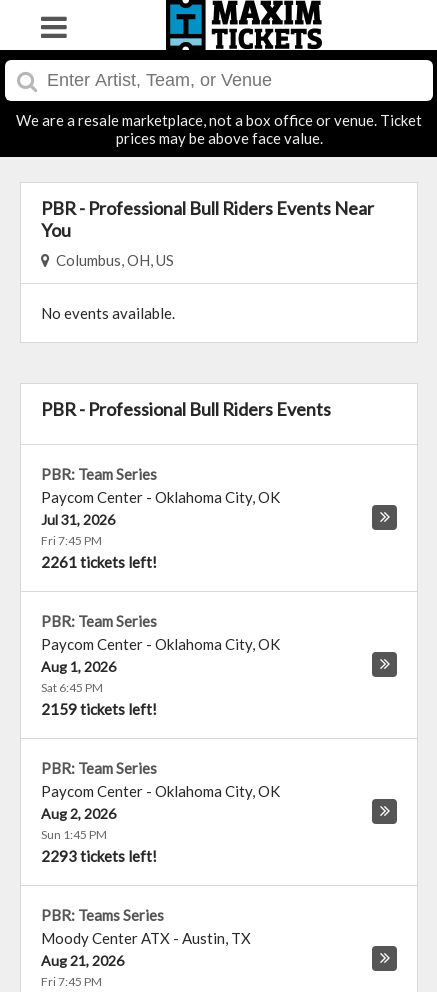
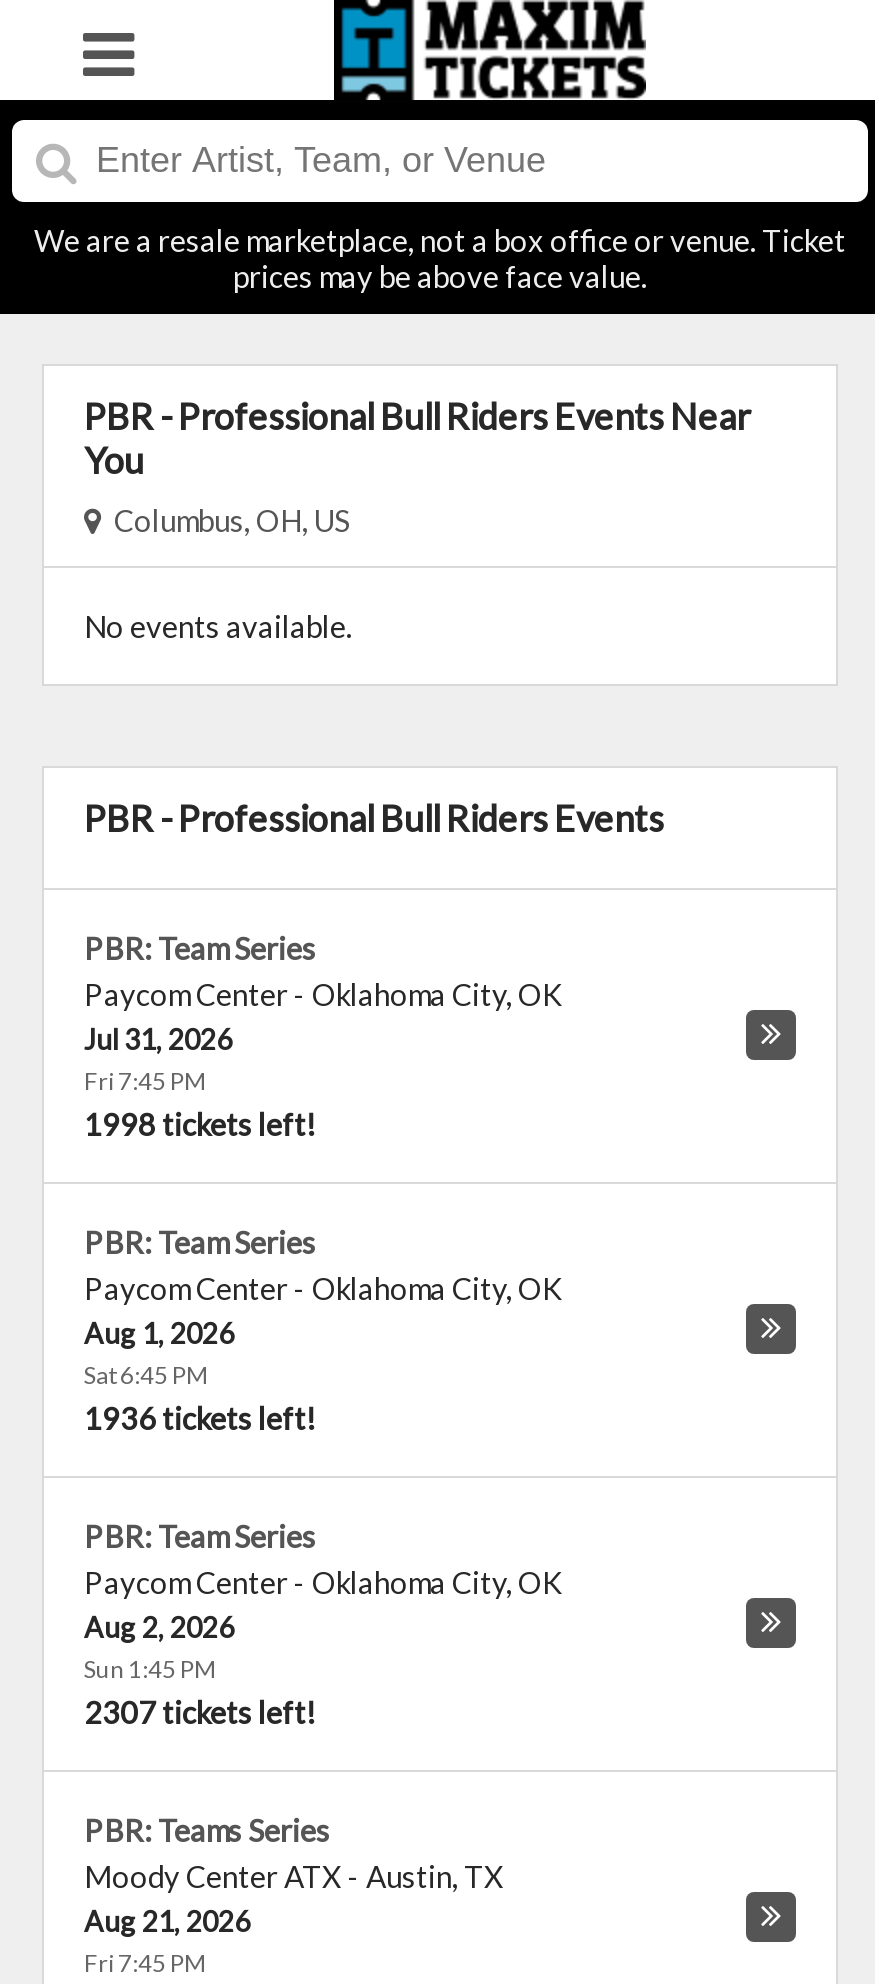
[41,553,157,571] 2261 tickets left! -> [84,1106,316,1142] 1998 tickets left!
[41,700,157,718] 2159 tickets left! -> [84,1400,316,1436] 1936 tickets left!
[41,847,157,865] 2293 tickets left! -> [84,1694,316,1730] 2307 tickets left!

